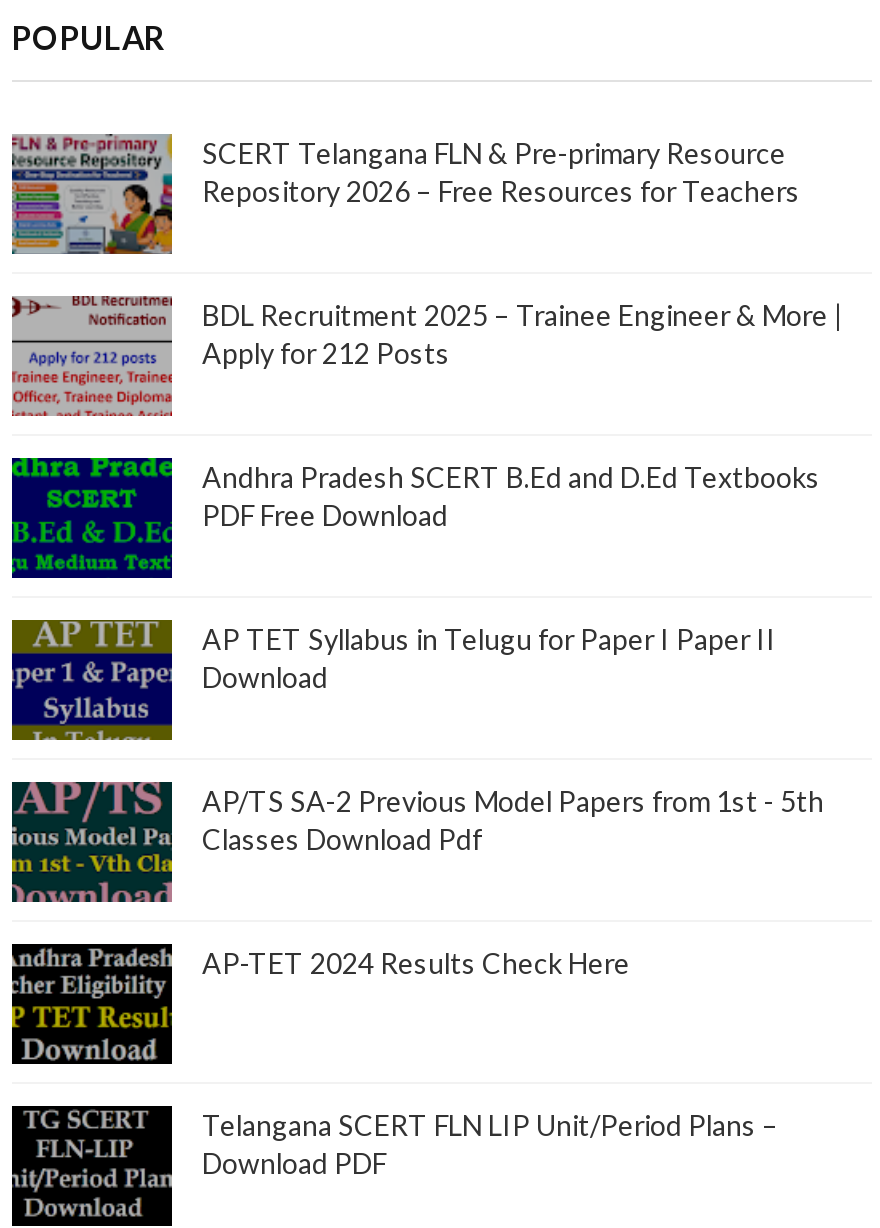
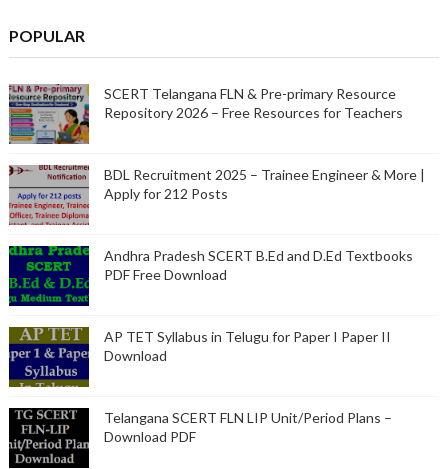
[10,780,824,904] [image] | AP/TS SA-2 Previous Model Papers from 1st - 5th | Classes Download Pdf -> none
[10,942,630,1066] [image] | AP-TET 2024 Results Check Here -> none

